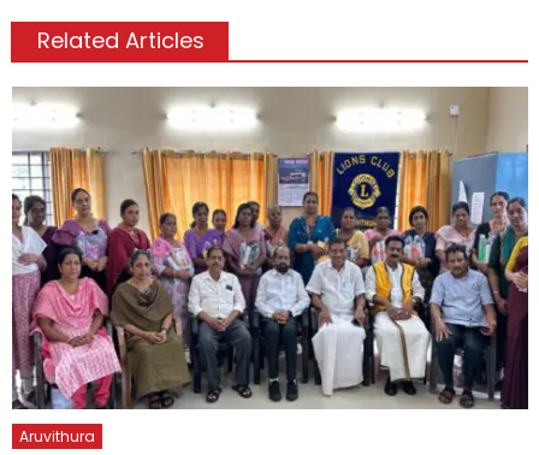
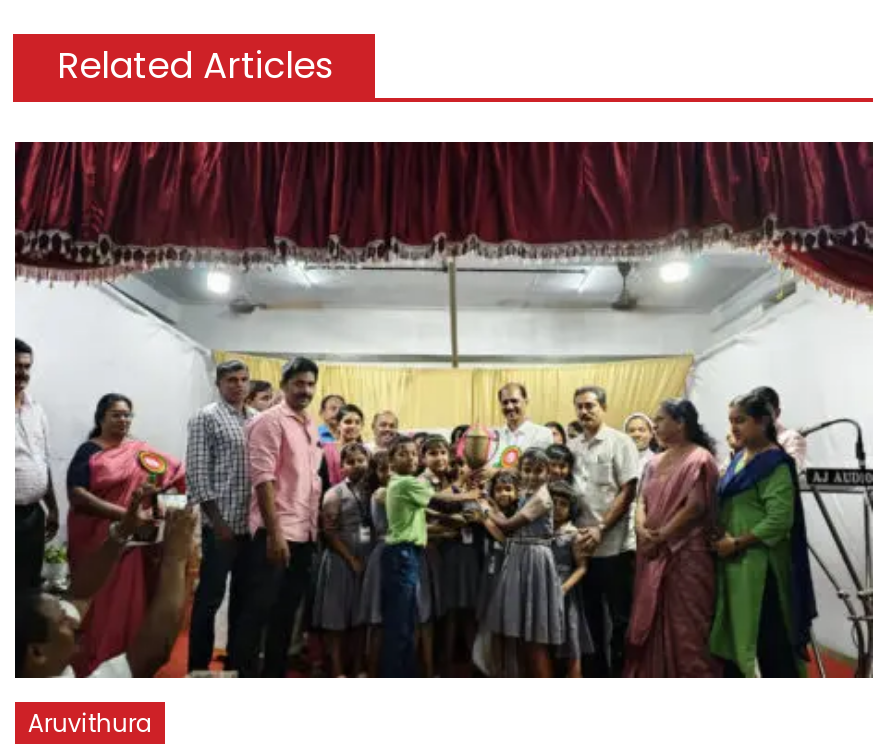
[11,85,529,410] [image] -> [13,140,875,680] [image]

